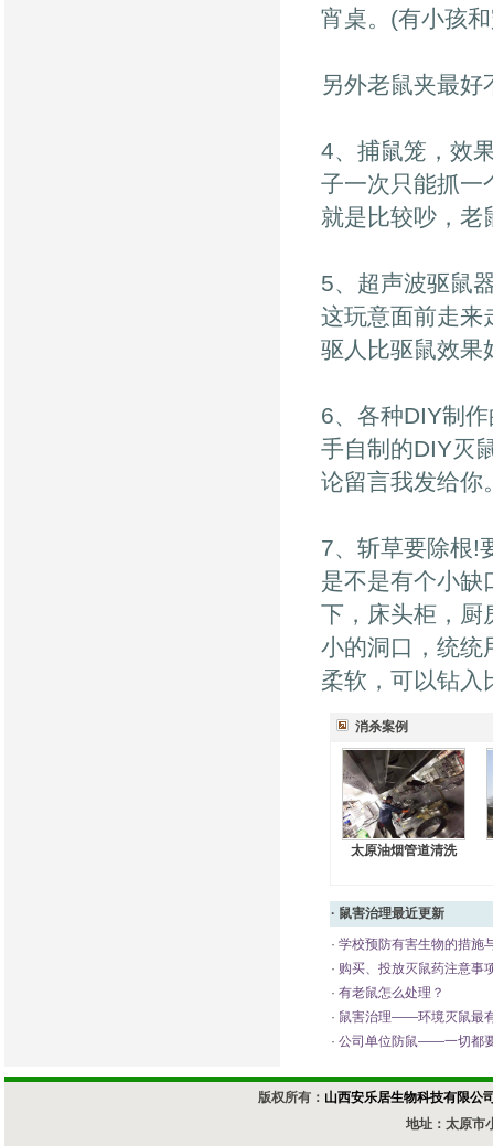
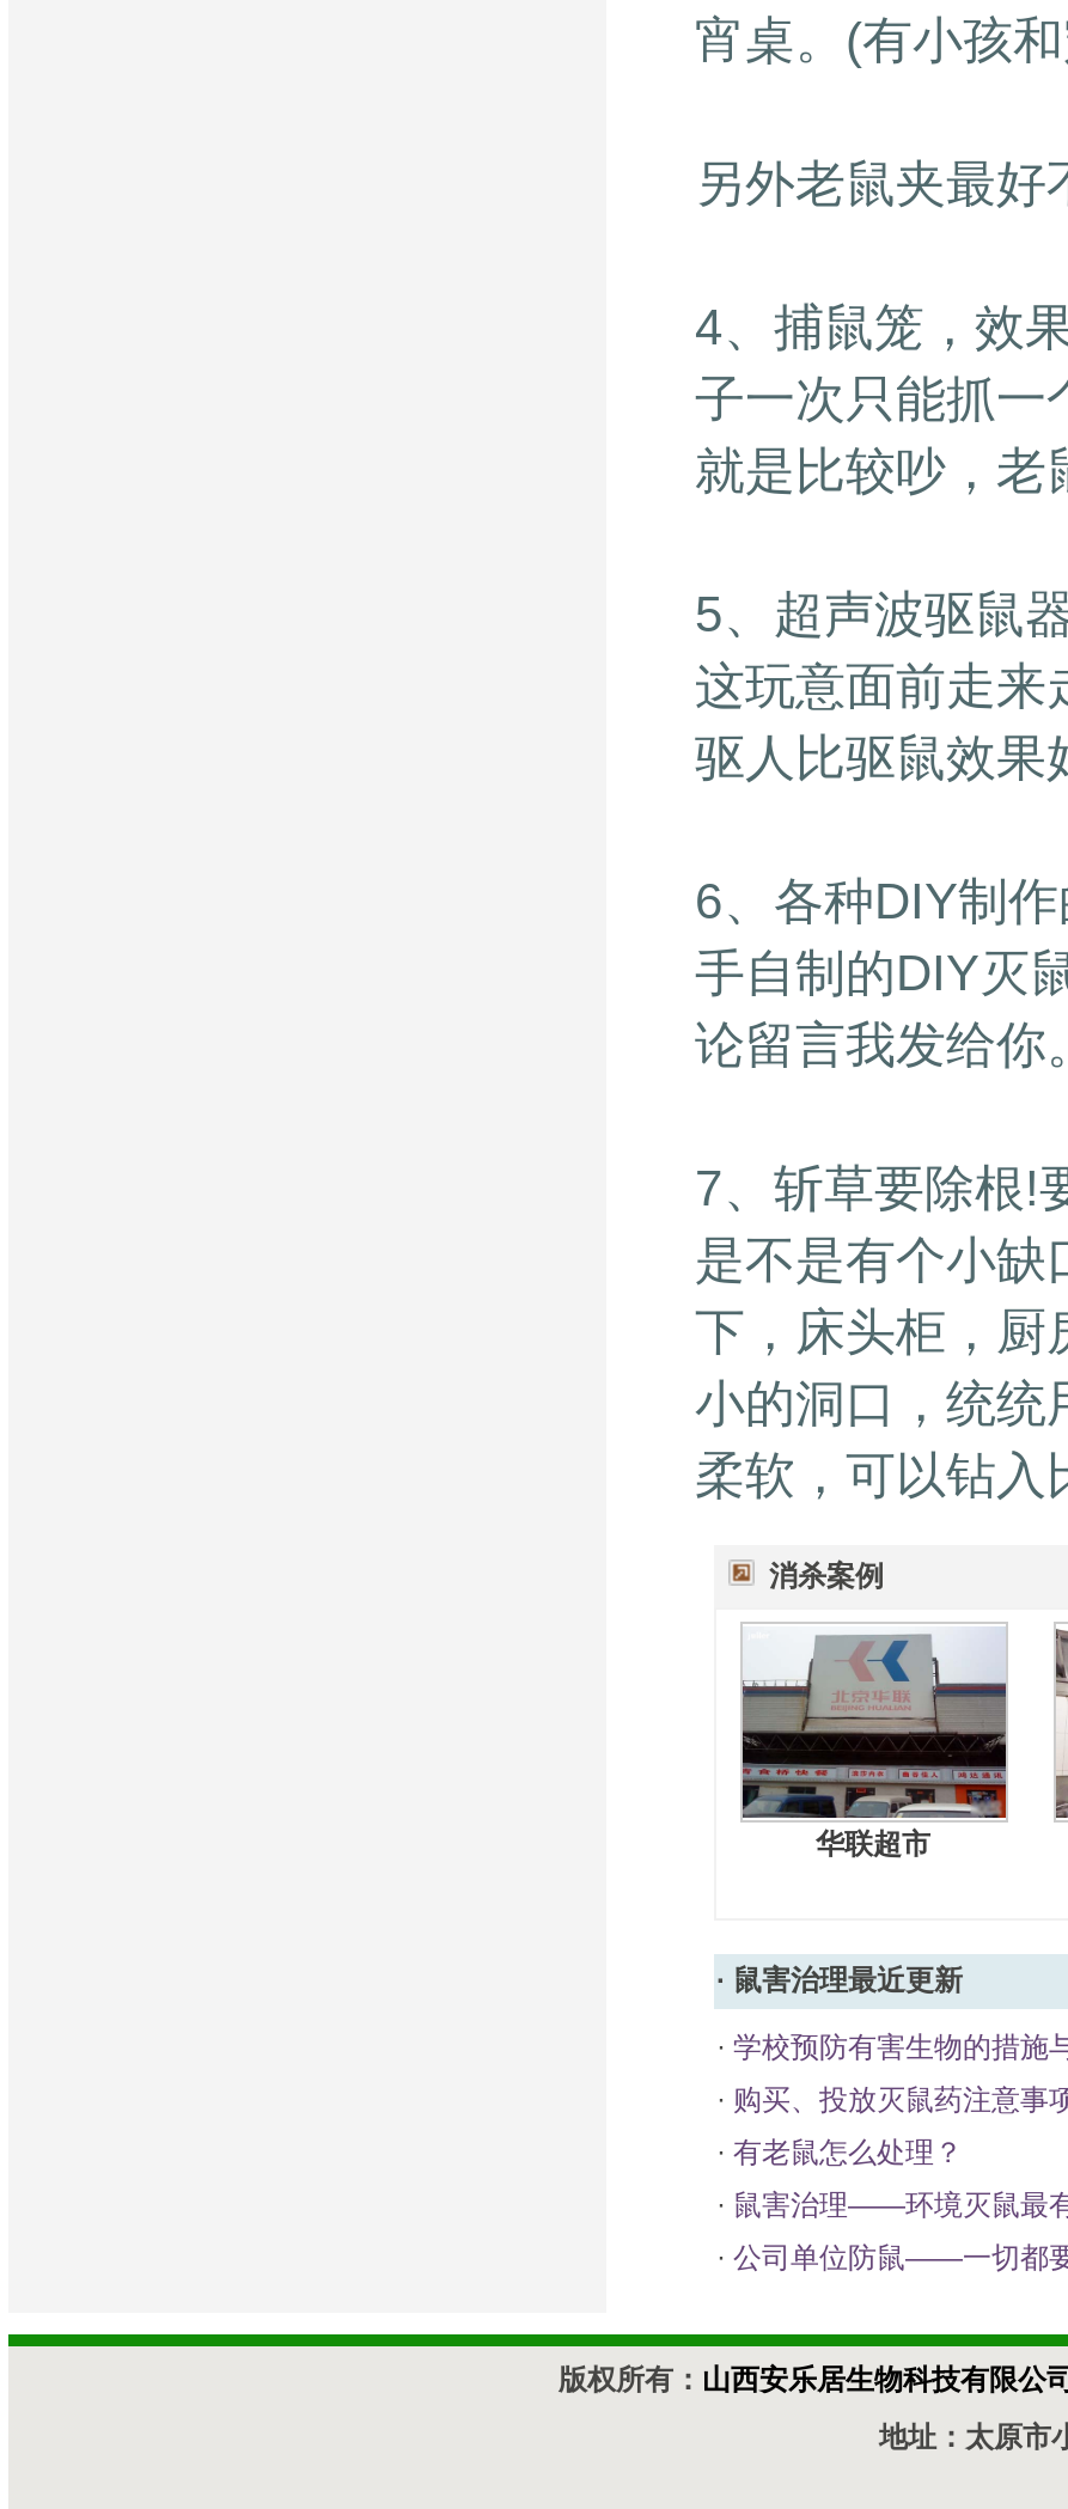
[342,749,465,858] [image] | 太原油烟管道清洗 -> [740,1626,1006,1861] [image] | 华联超市

